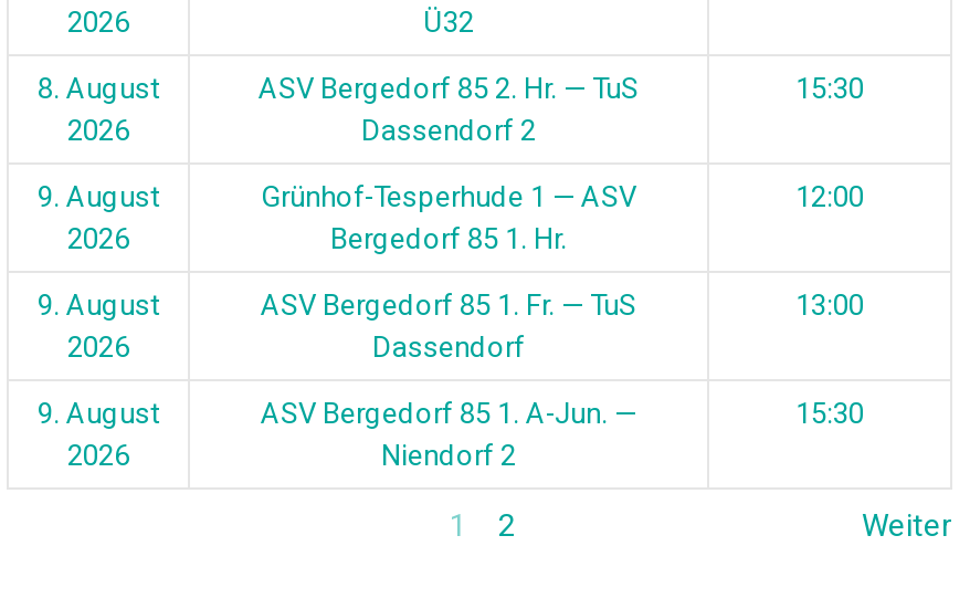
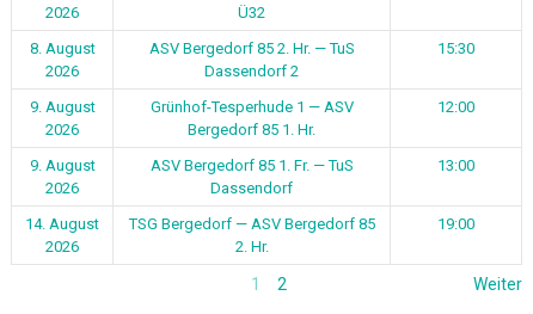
[38,397,159,430] 9. August -> [25,215,99,232] 14. August
[261,397,636,472] ASV Bergedorf 85 1. A-Jun. — | Niendorf 2 -> [128,215,375,255] TSG Bergedorf — ASV Bergedorf 85 | 2. Hr.
[795,397,864,430] 15:30 -> [437,215,474,232] 19:00

